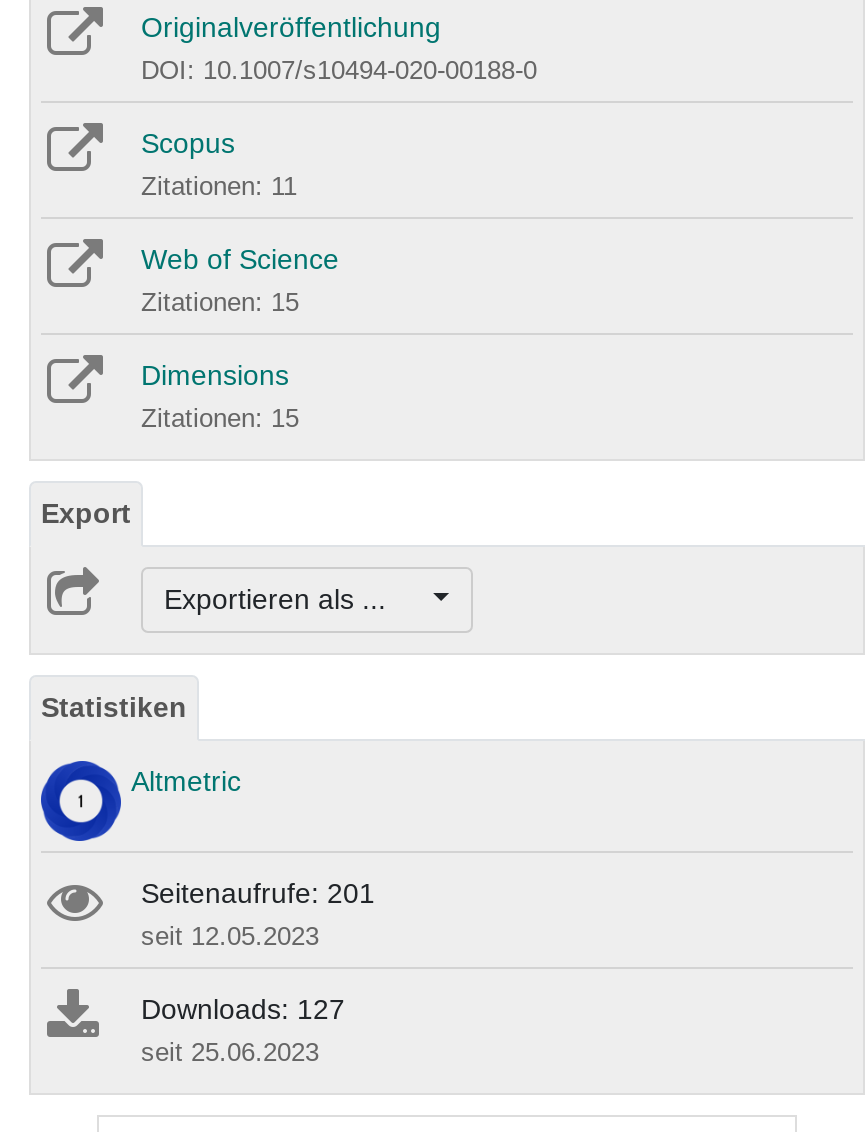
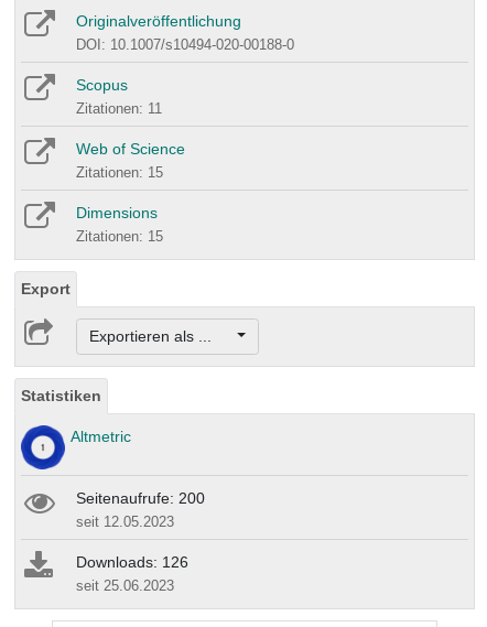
[141,878,375,910] Seitenaufrufe: 201 -> [76,490,205,507] Seitenaufrufe: 200
[141,994,345,1026] Downloads: 127 -> [76,554,188,571] Downloads: 126

